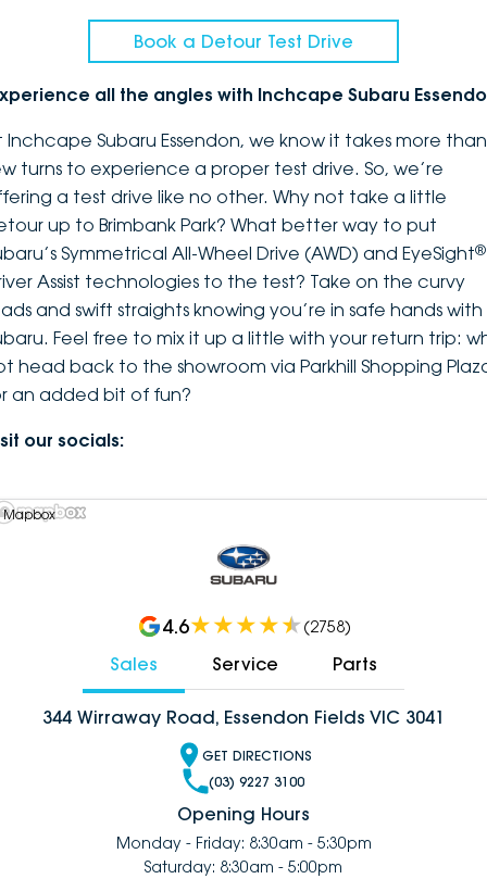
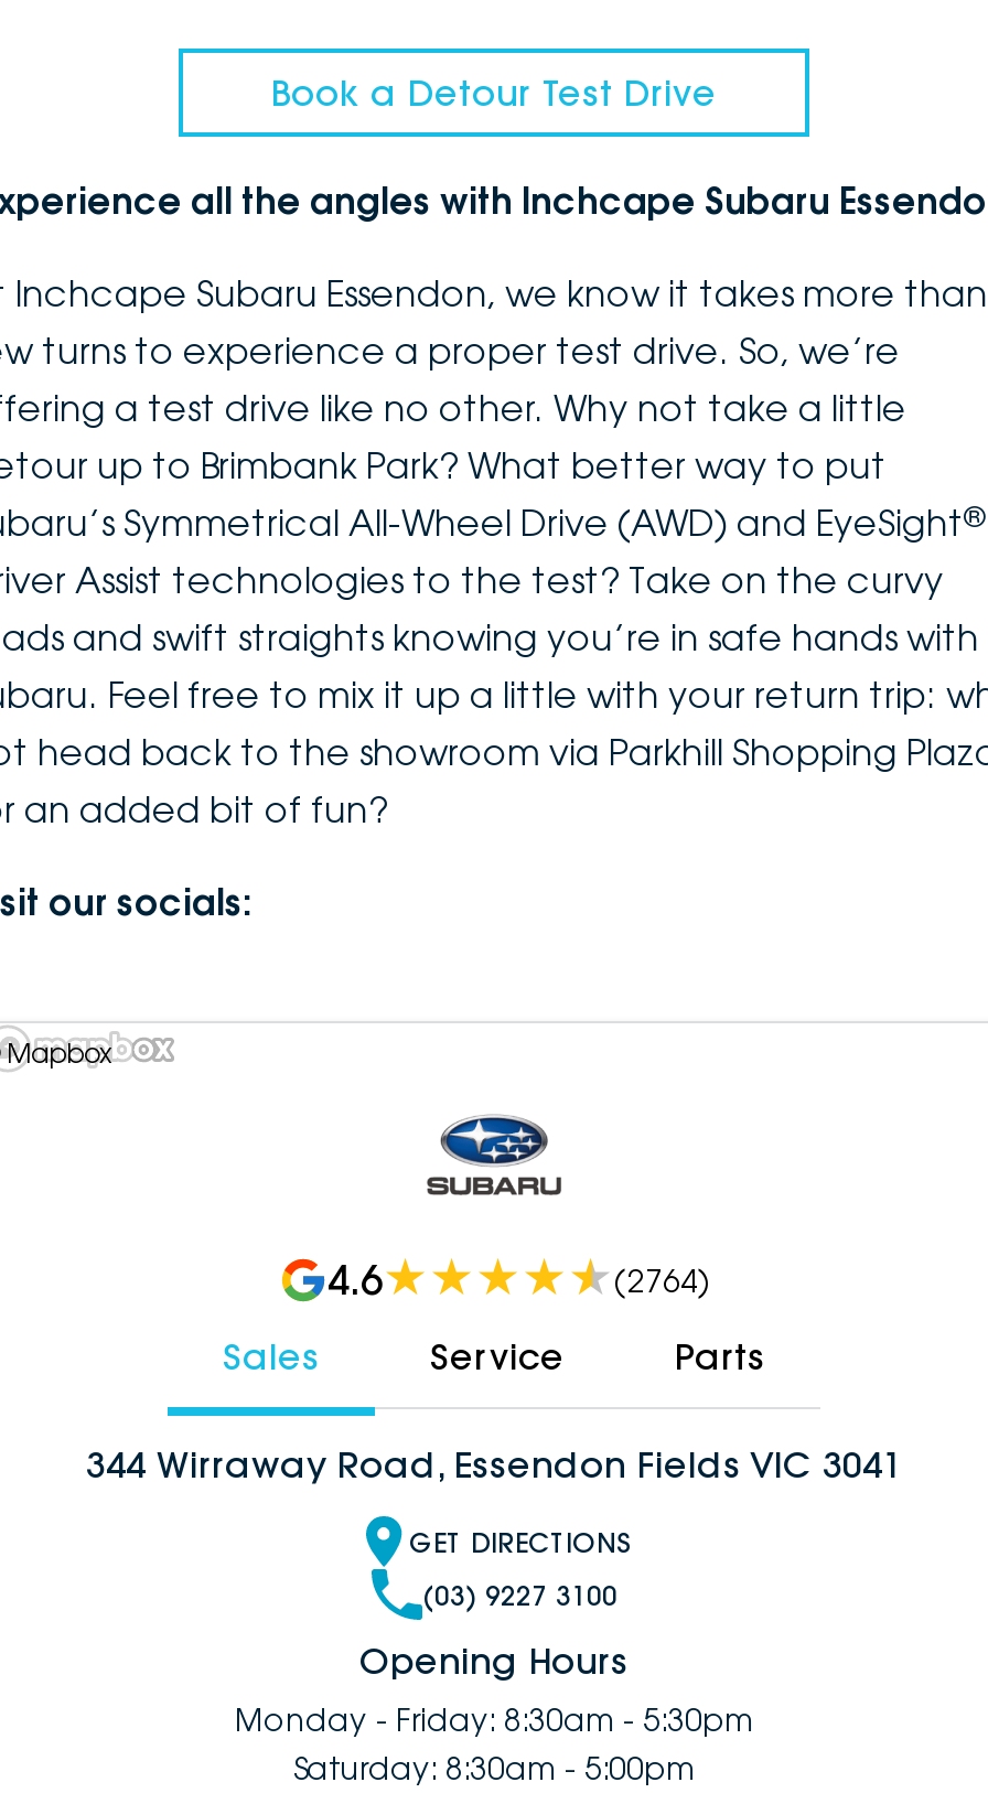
[303,617,351,635] (2758) -> [614,1261,711,1299] (2764)

